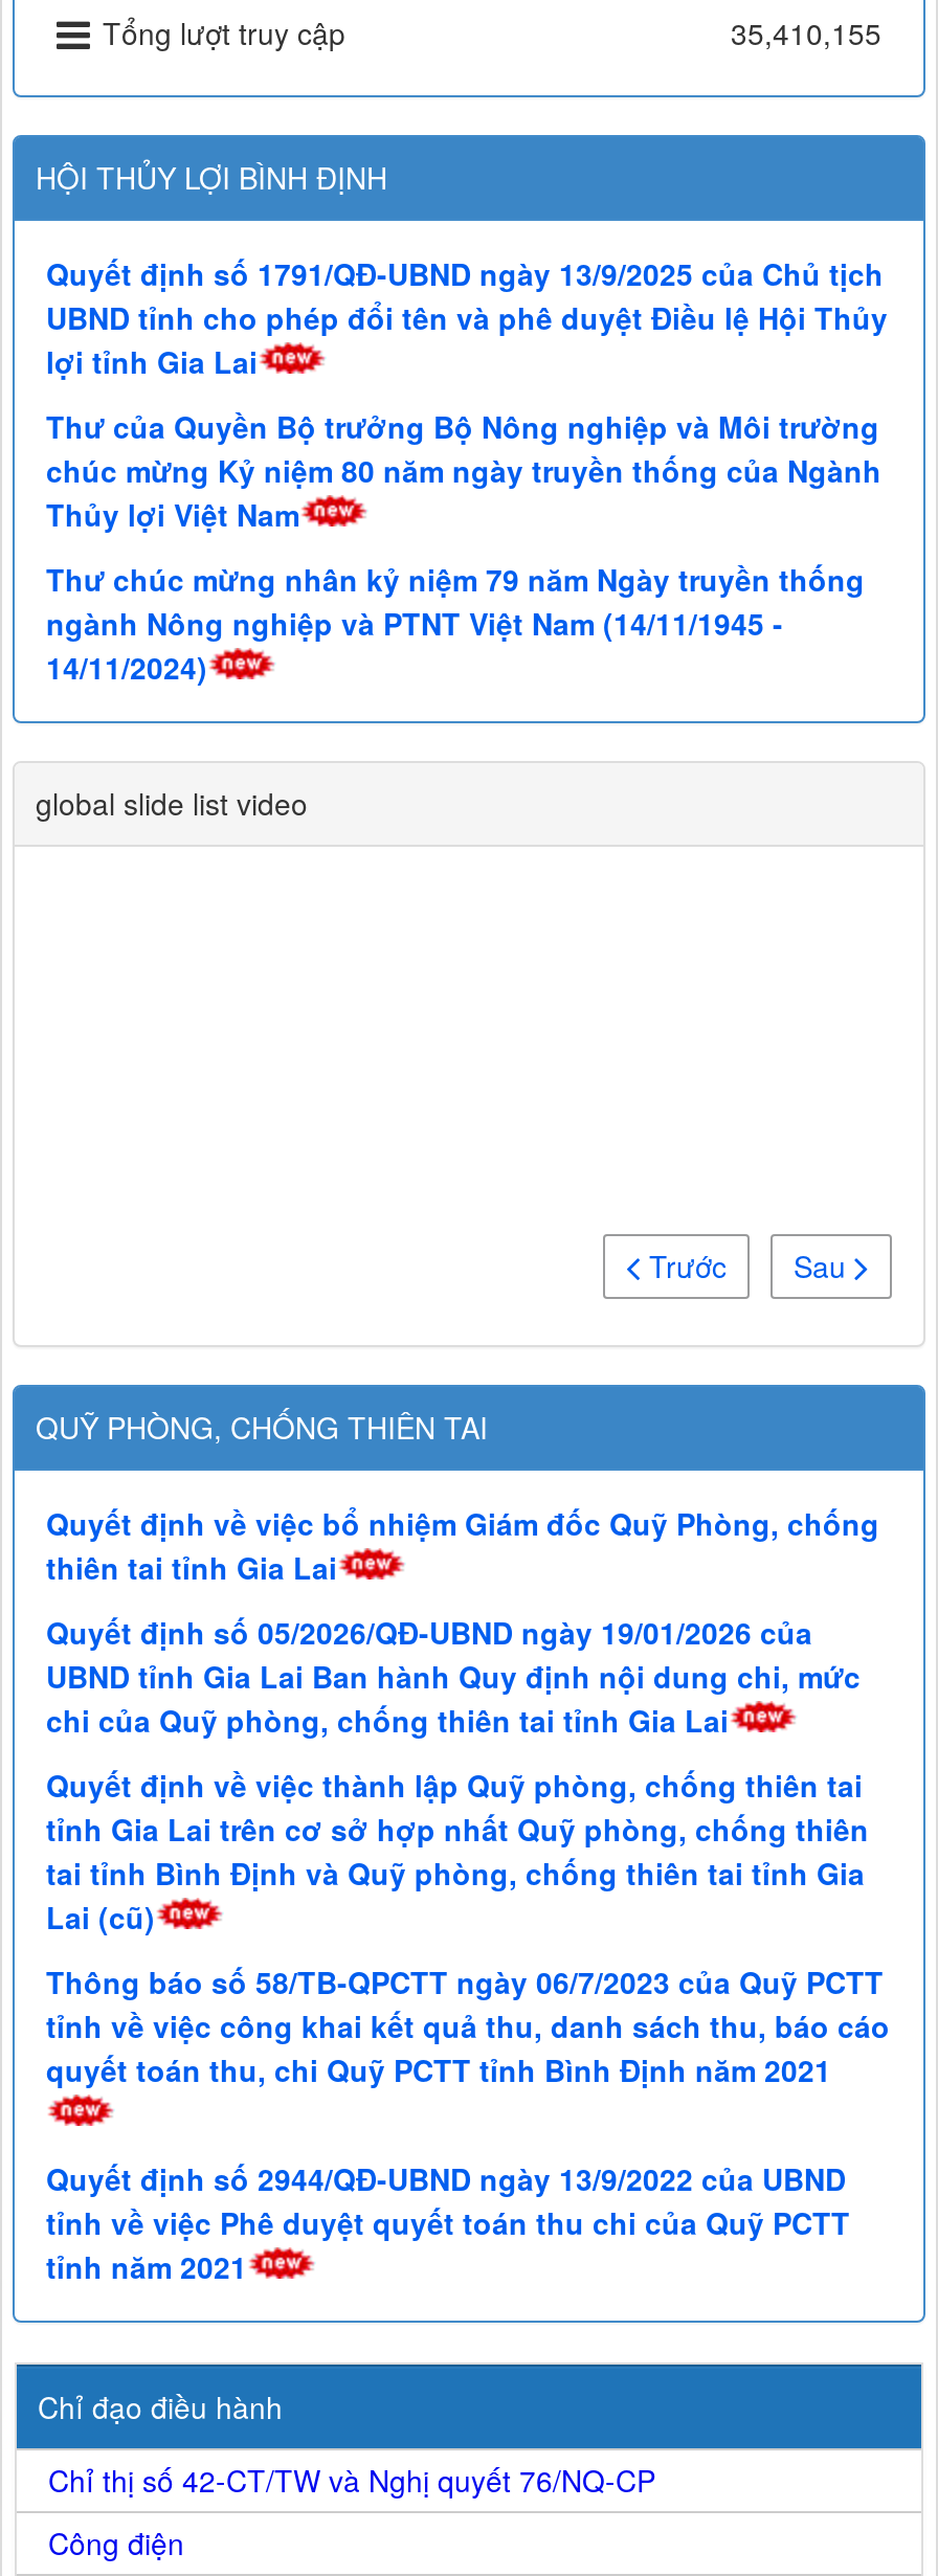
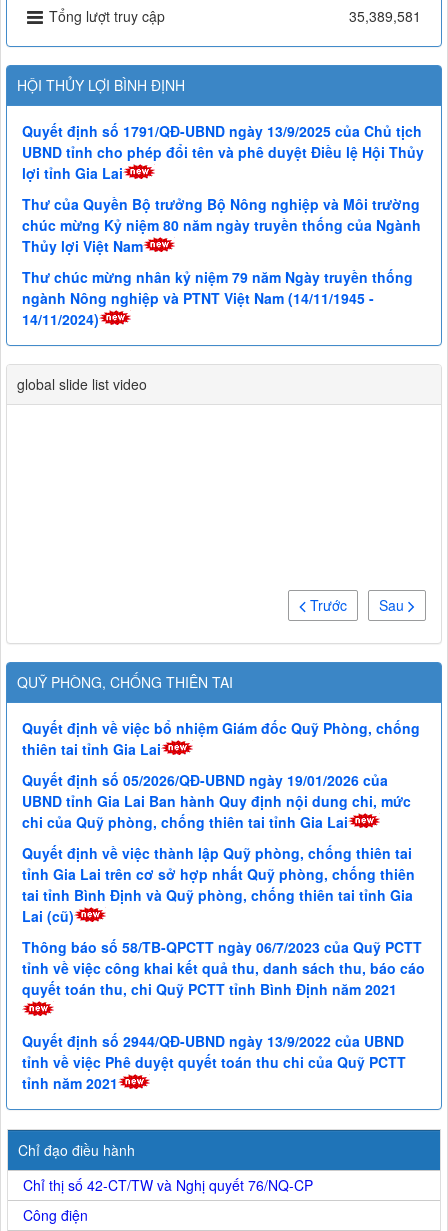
[731,11,881,53] 35,410,155 -> [349,6,421,26] 35,389,581

